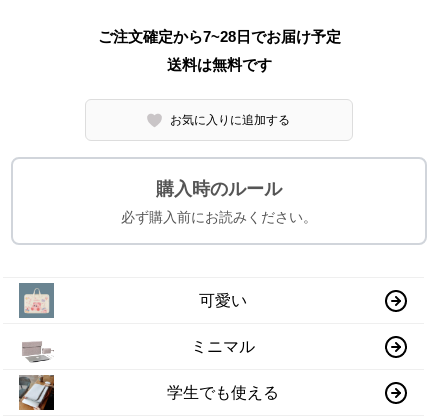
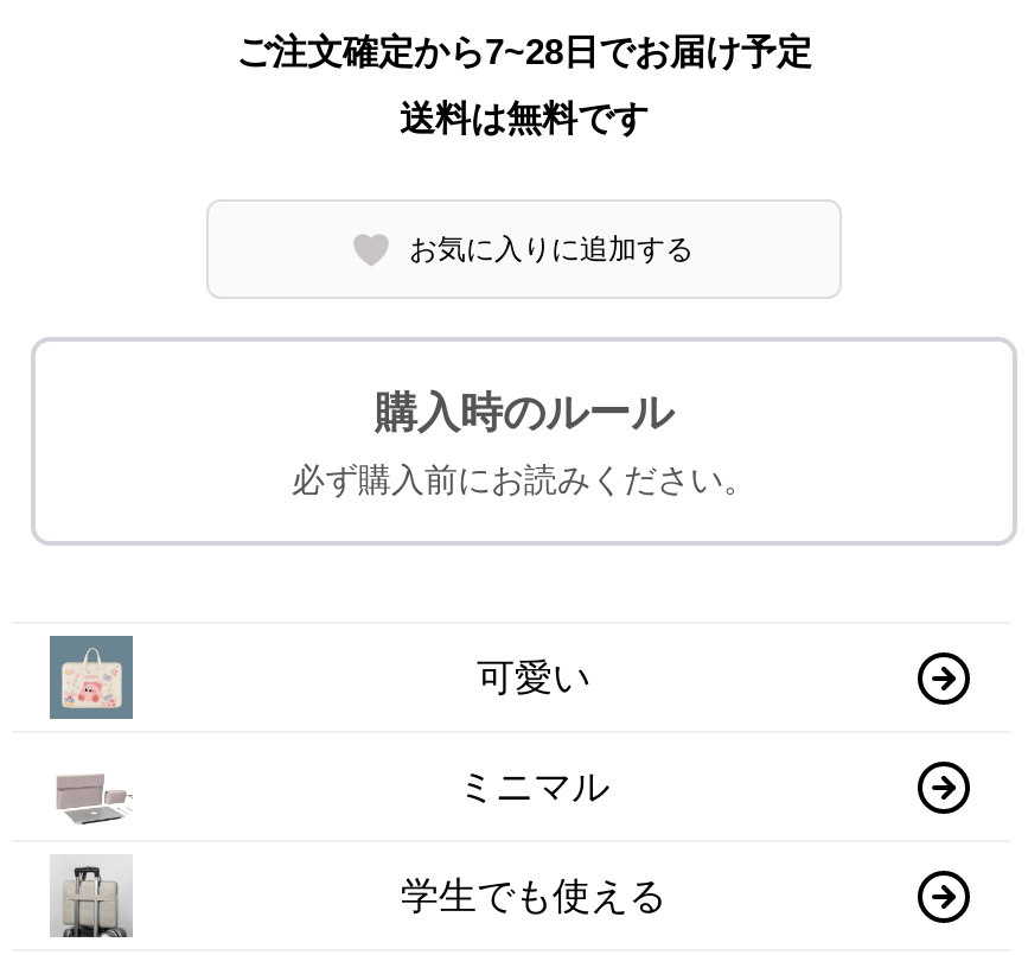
[18,374,55,411] [image] -> [50,854,133,940] [image]

